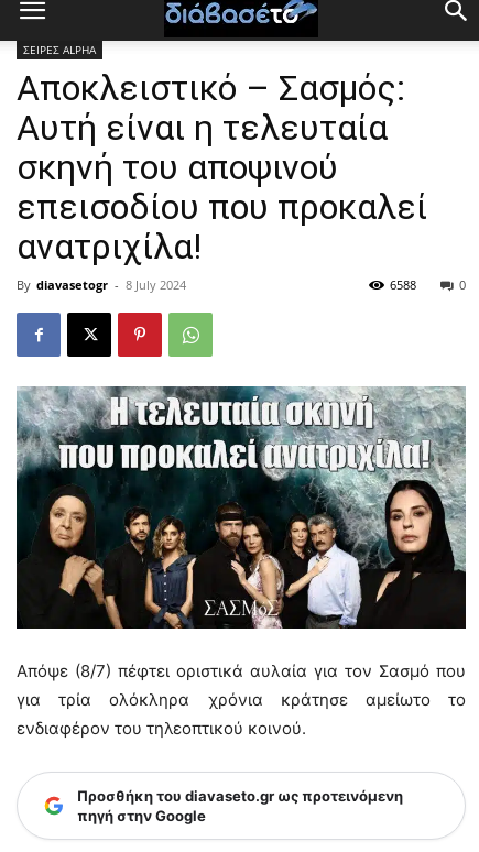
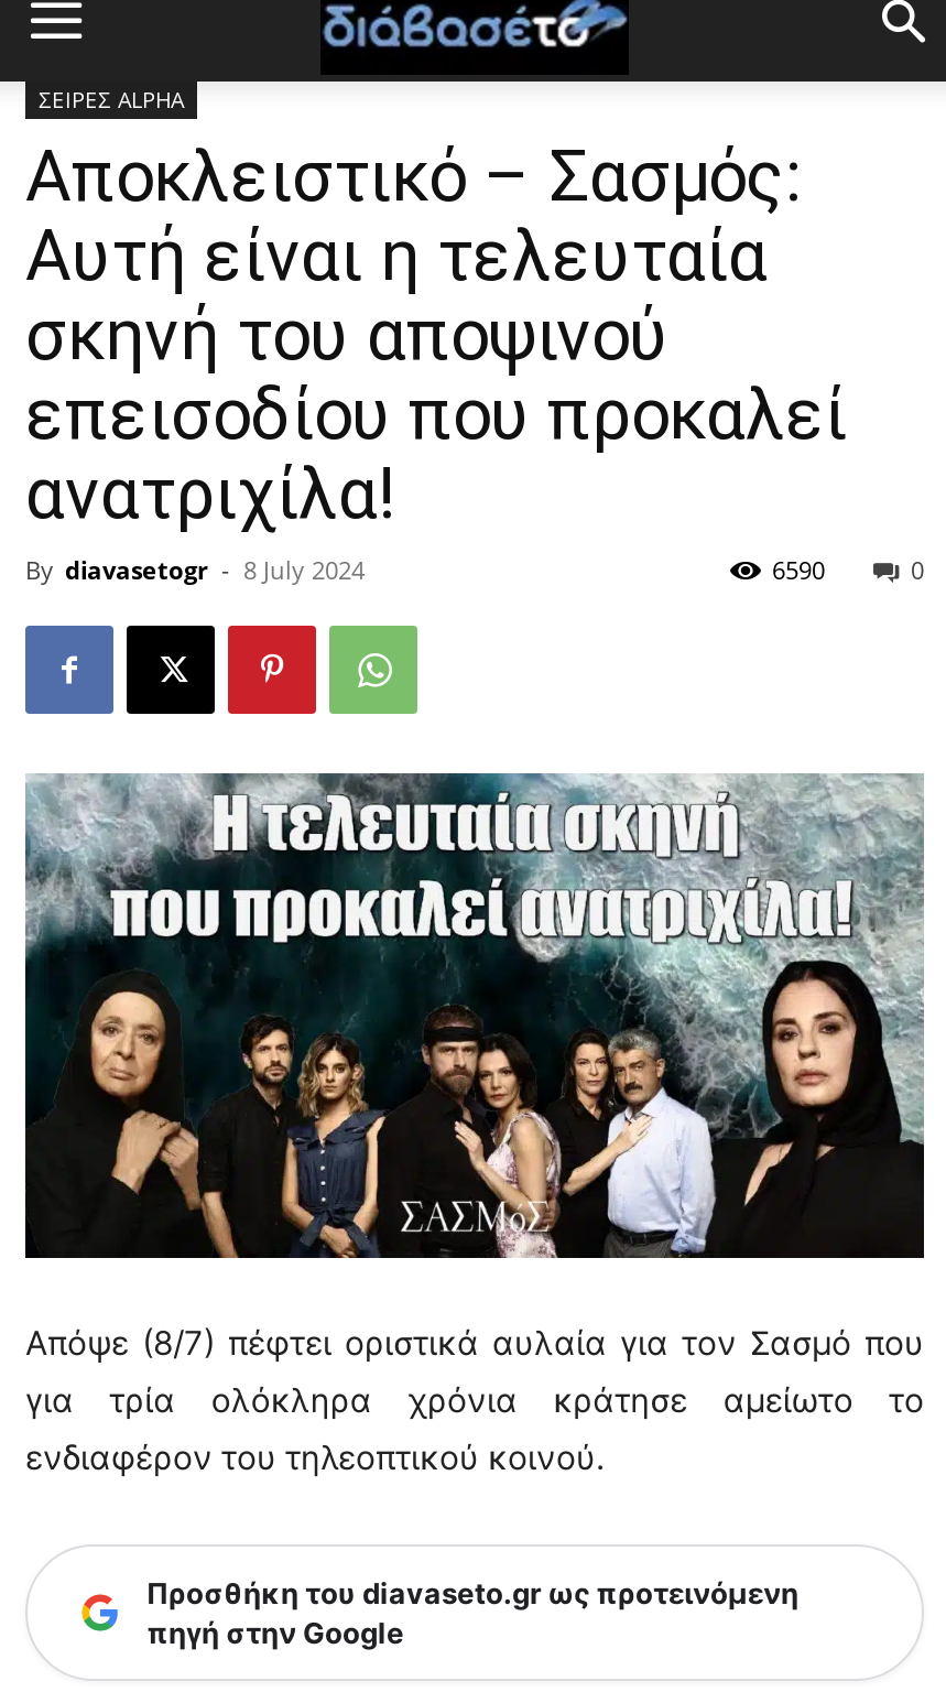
[390,276,416,293] 6588 -> [772,553,825,586] 6590

